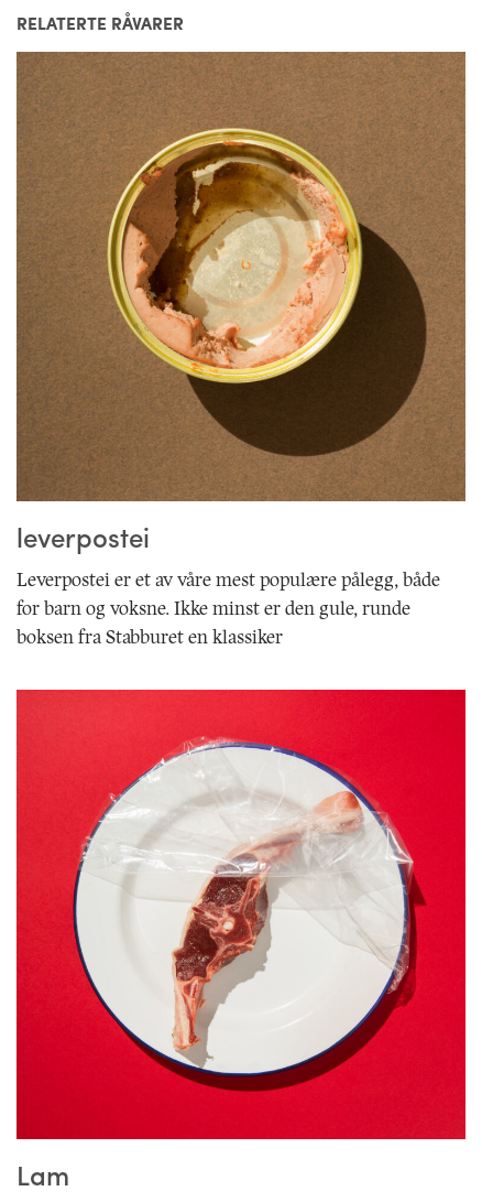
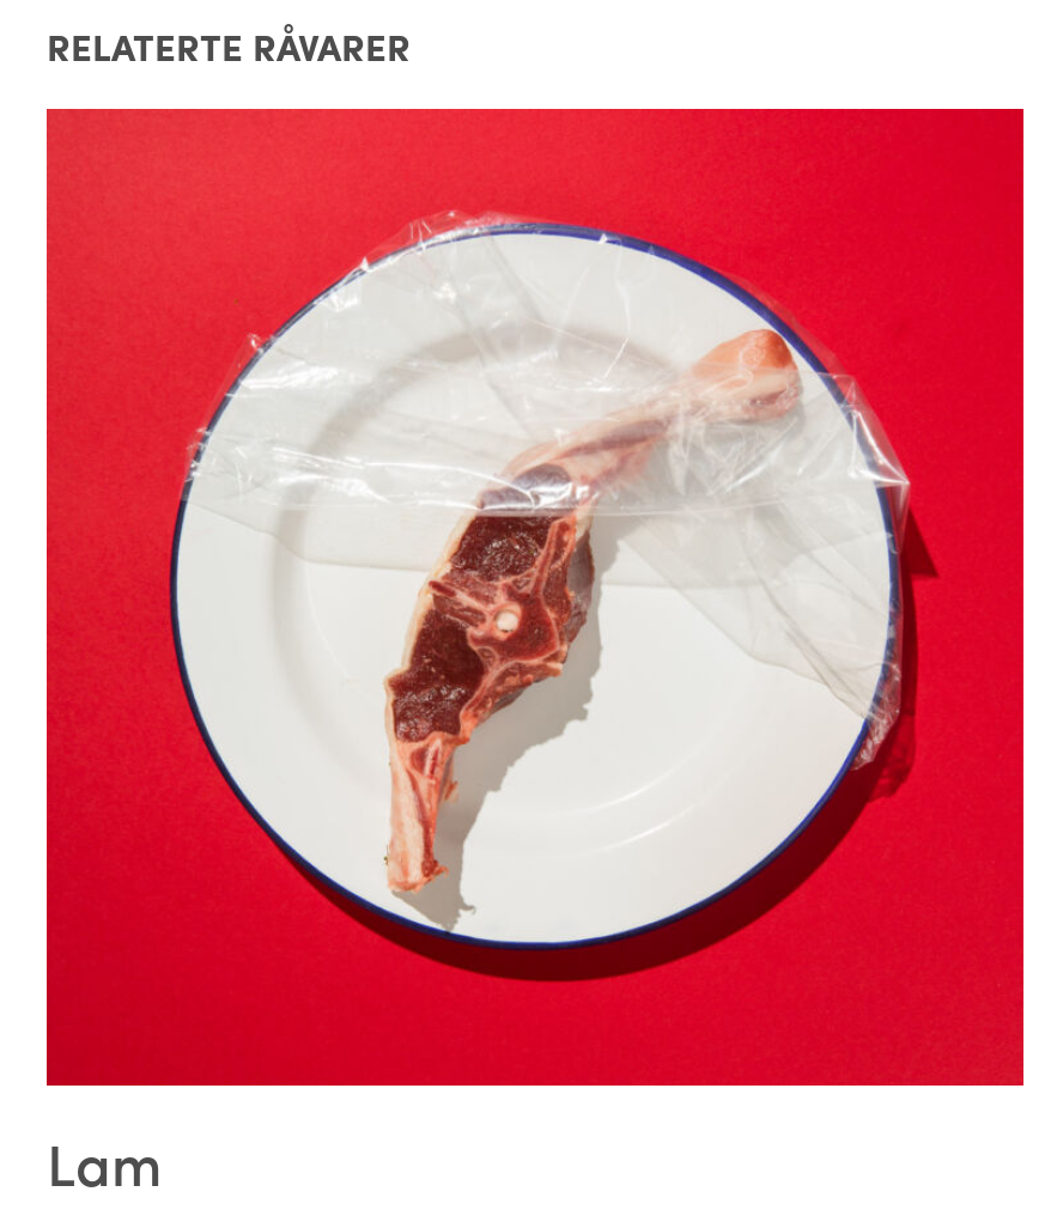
[17,51,467,649] [image] | leverpostei | Leverpostei er et av våre mest populære pålegg, både | for barn og voksne. Ikke minst er den gule, runde | boksen fra Stabburet en klassiker -> none

